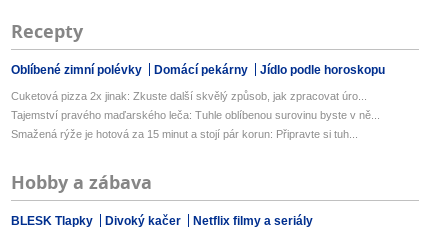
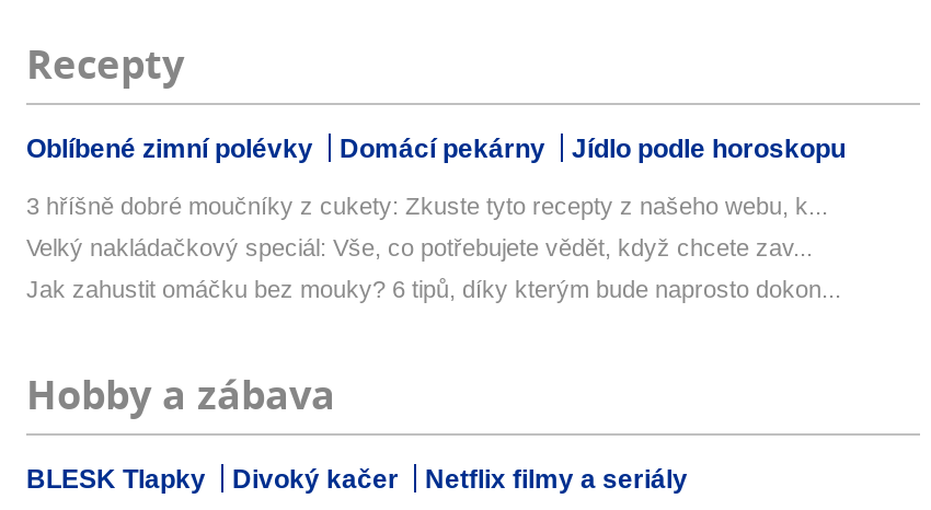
[11,90,367,102] Cuketová pizza 2x jinak: Zkuste další skvělý způsob, jak zpracovat úro... -> [26,192,828,218] 3 hříšně dobré moučníky z cukety: Zkuste tyto recepty z našeho webu, k...
[11,109,380,121] Tajemství pravého maďarského leča: Tuhle oblíbenou surovinu byste v ně... -> [26,234,813,260] Velký nakládačkový speciál: Vše, co potřebujete vědět, když chcete zav...
[11,128,358,140] Smažená rýže je hotová za 15 minut a stojí pár korun: Připravte si tuh... -> [26,275,841,302] Jak zahustit omáčku bez mouky? 6 tipů, díky kterým bude naprosto dokon...

